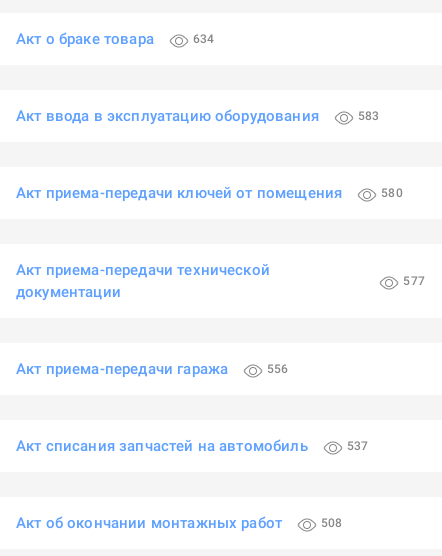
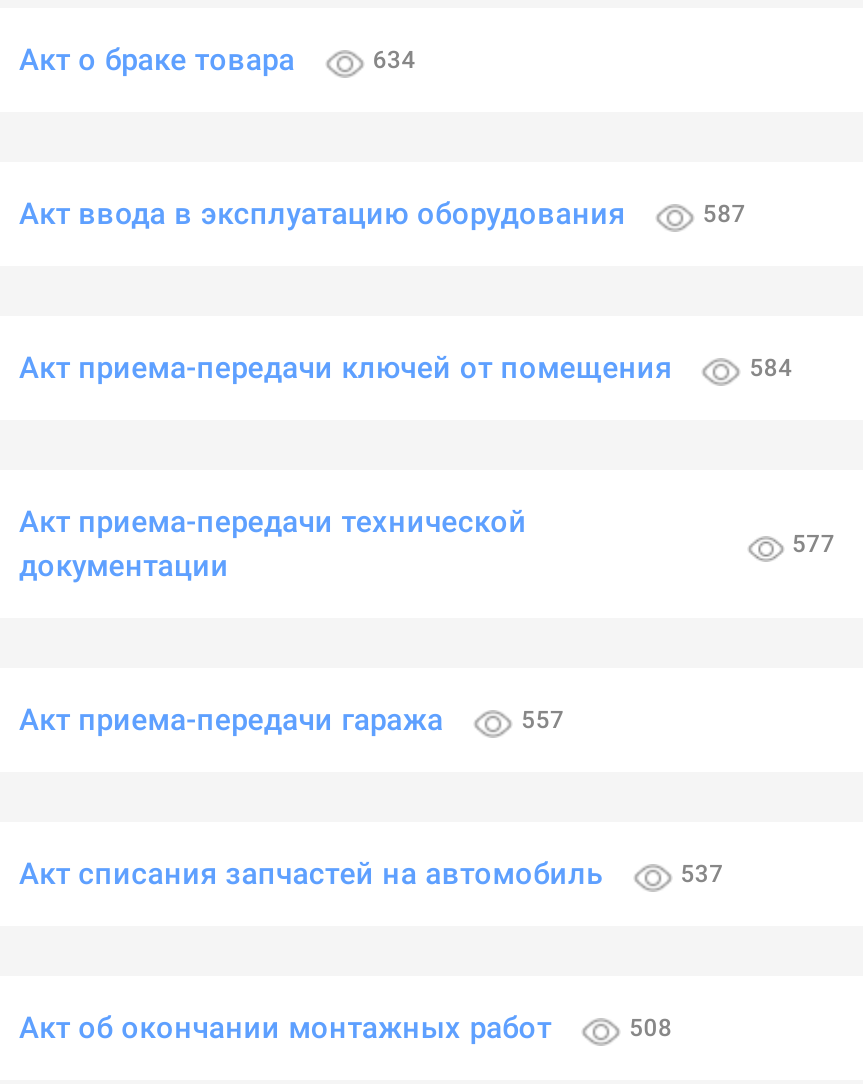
[358,109,379,123] 583 -> [703,200,746,228] 587
[381,186,403,200] 580 -> [749,354,792,382] 584
[267,362,289,376] 556 -> [521,706,564,734] 557

